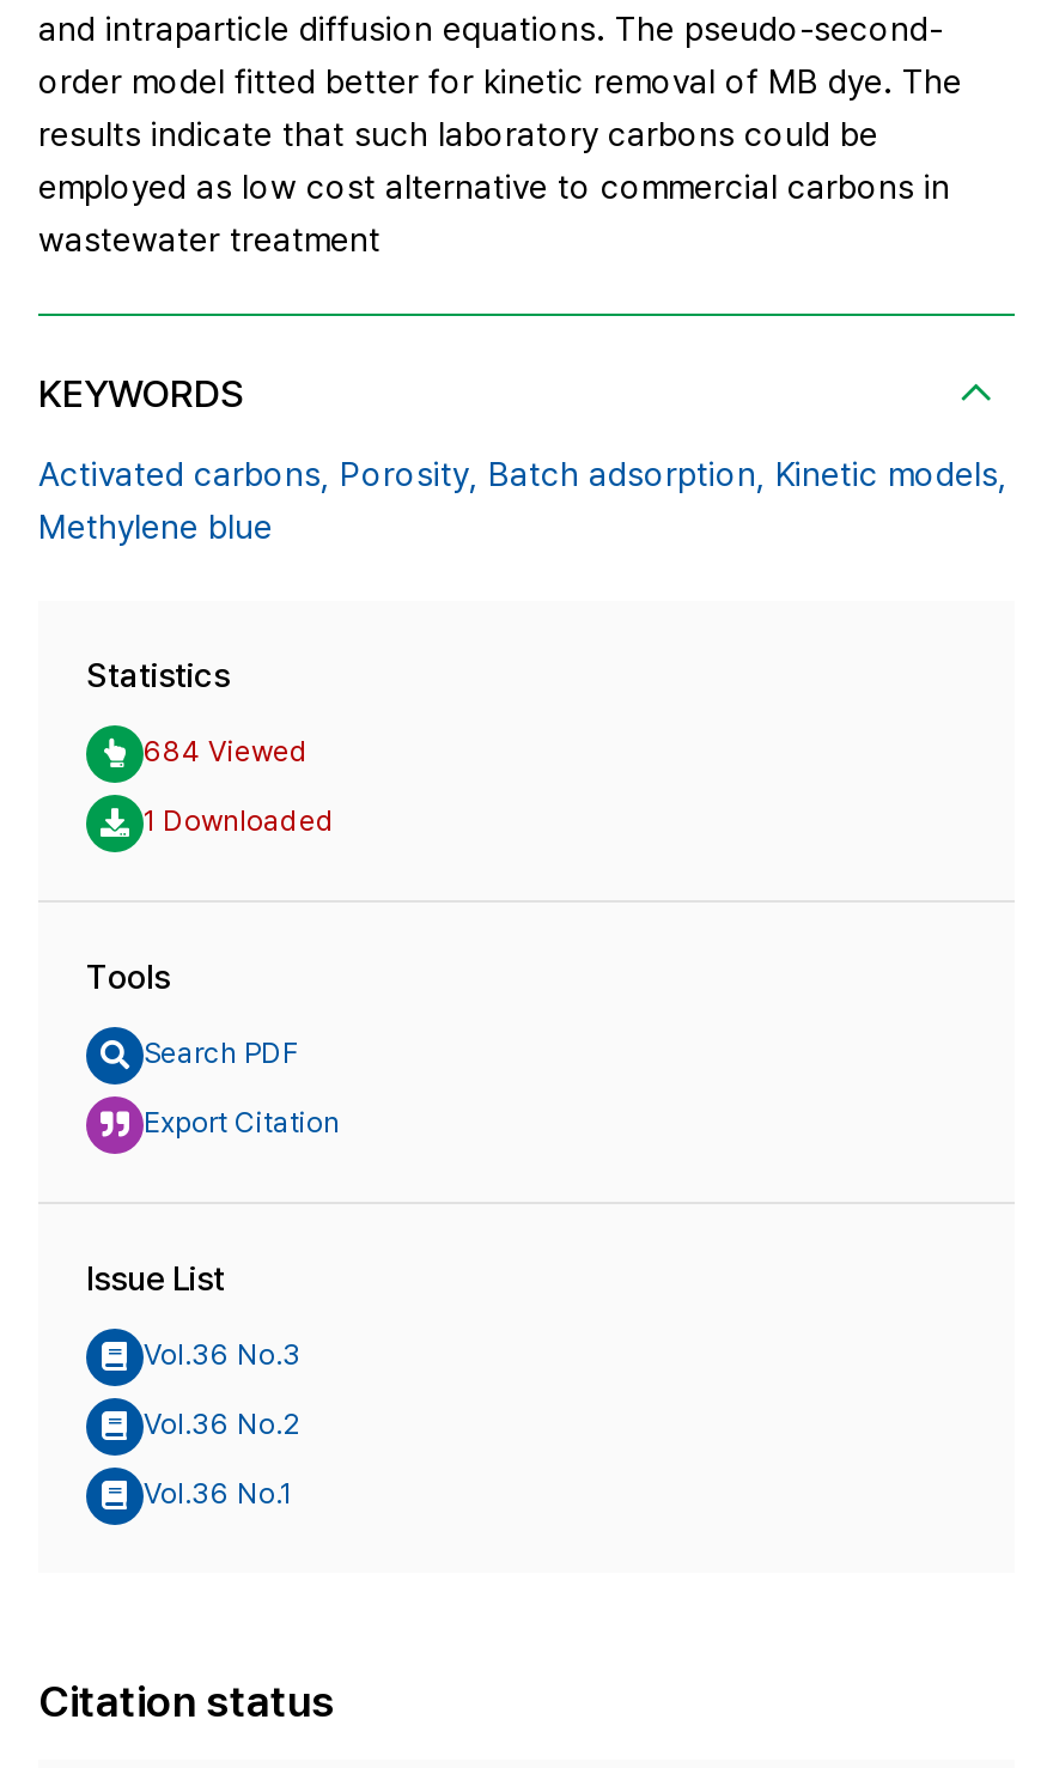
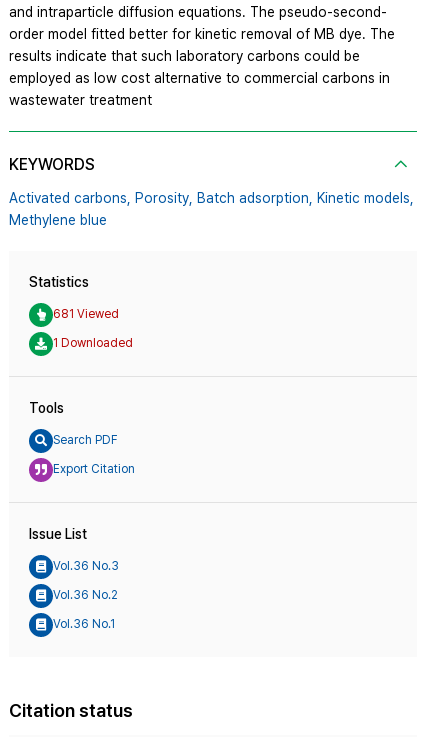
[144,736,309,770] 684 Viewed -> [53,307,119,321] 681 Viewed

